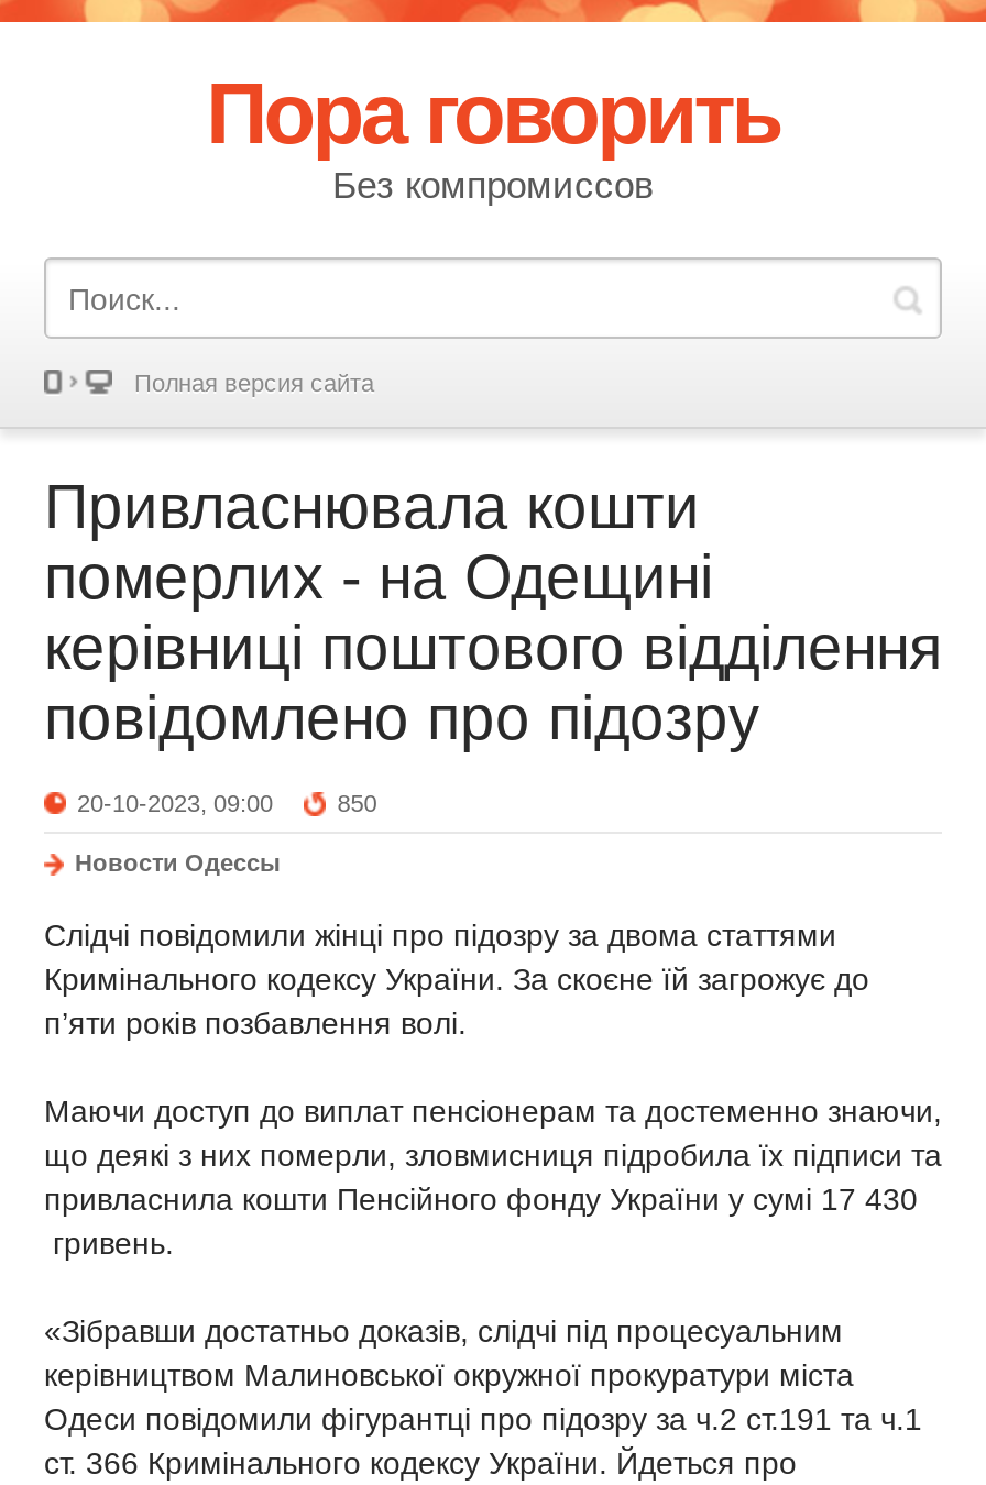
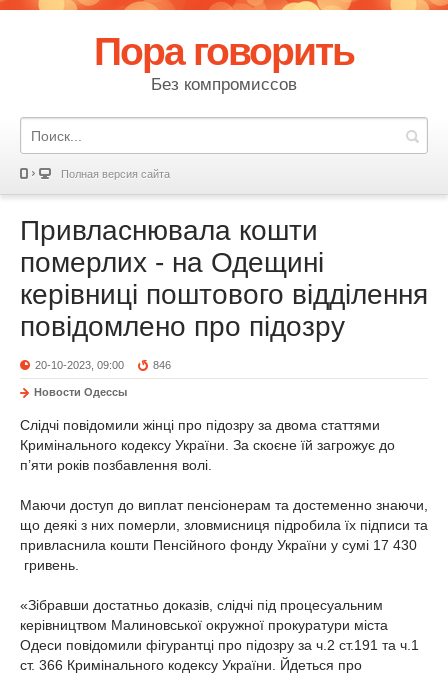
[337,790,377,816] 850 -> [153,359,171,371] 846

